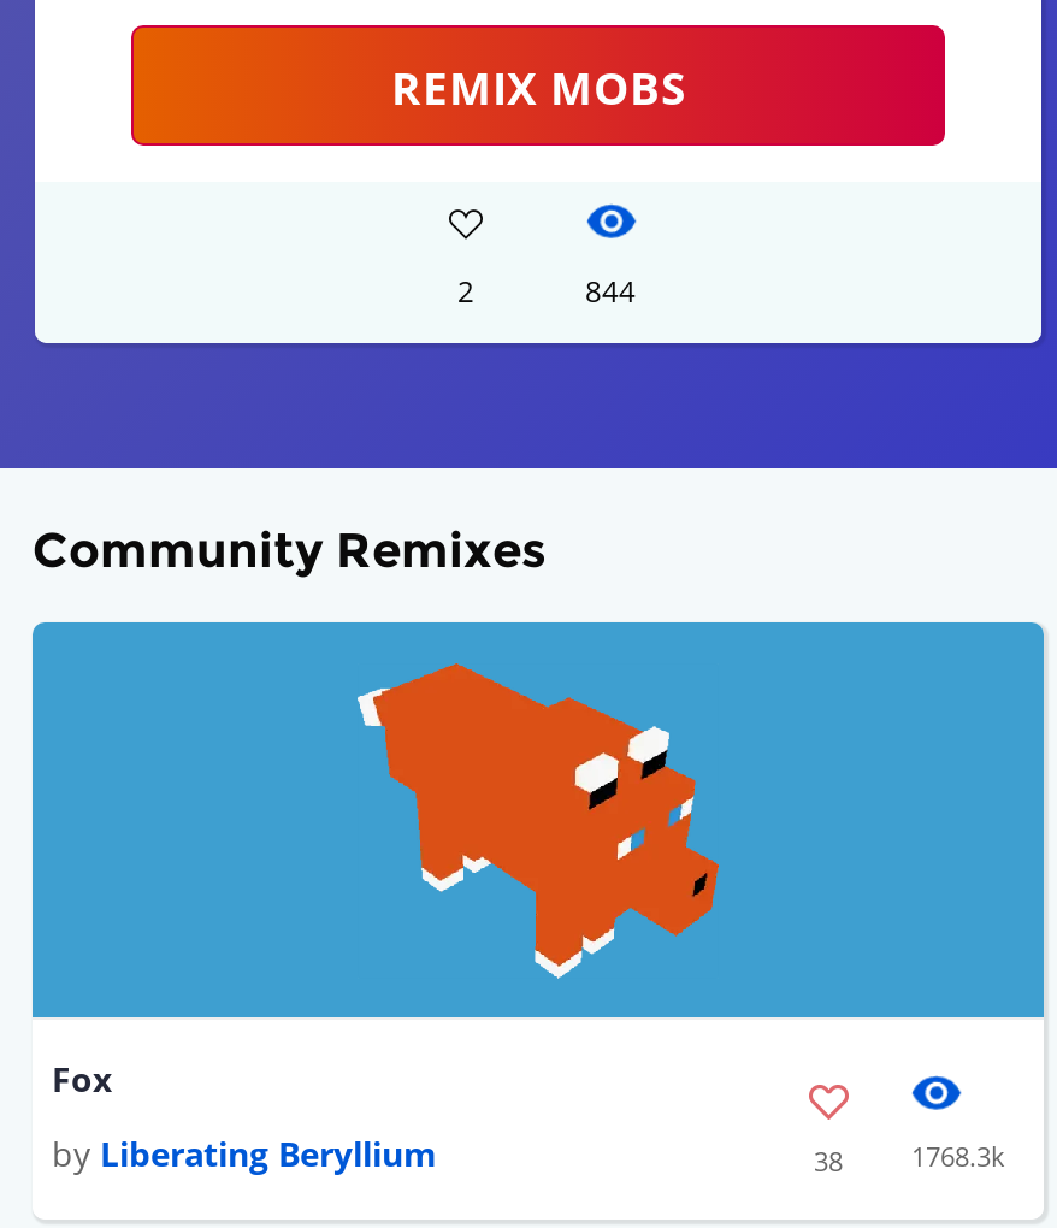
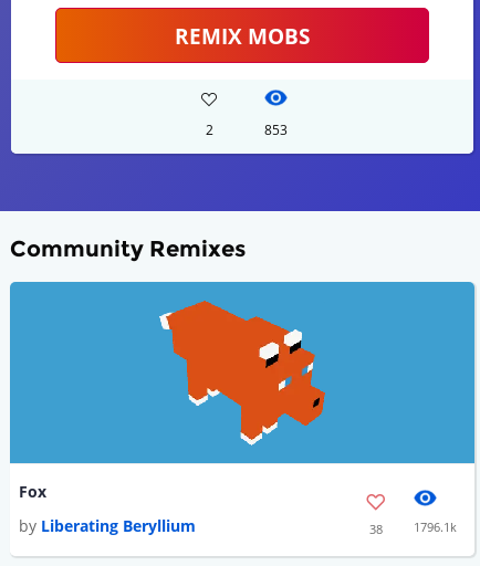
[585,272,636,313] 844 -> [264,121,287,140] 853
[814,1137,1005,1177] 38 1768.3k -> [369,518,457,537] 38 1796.1k

